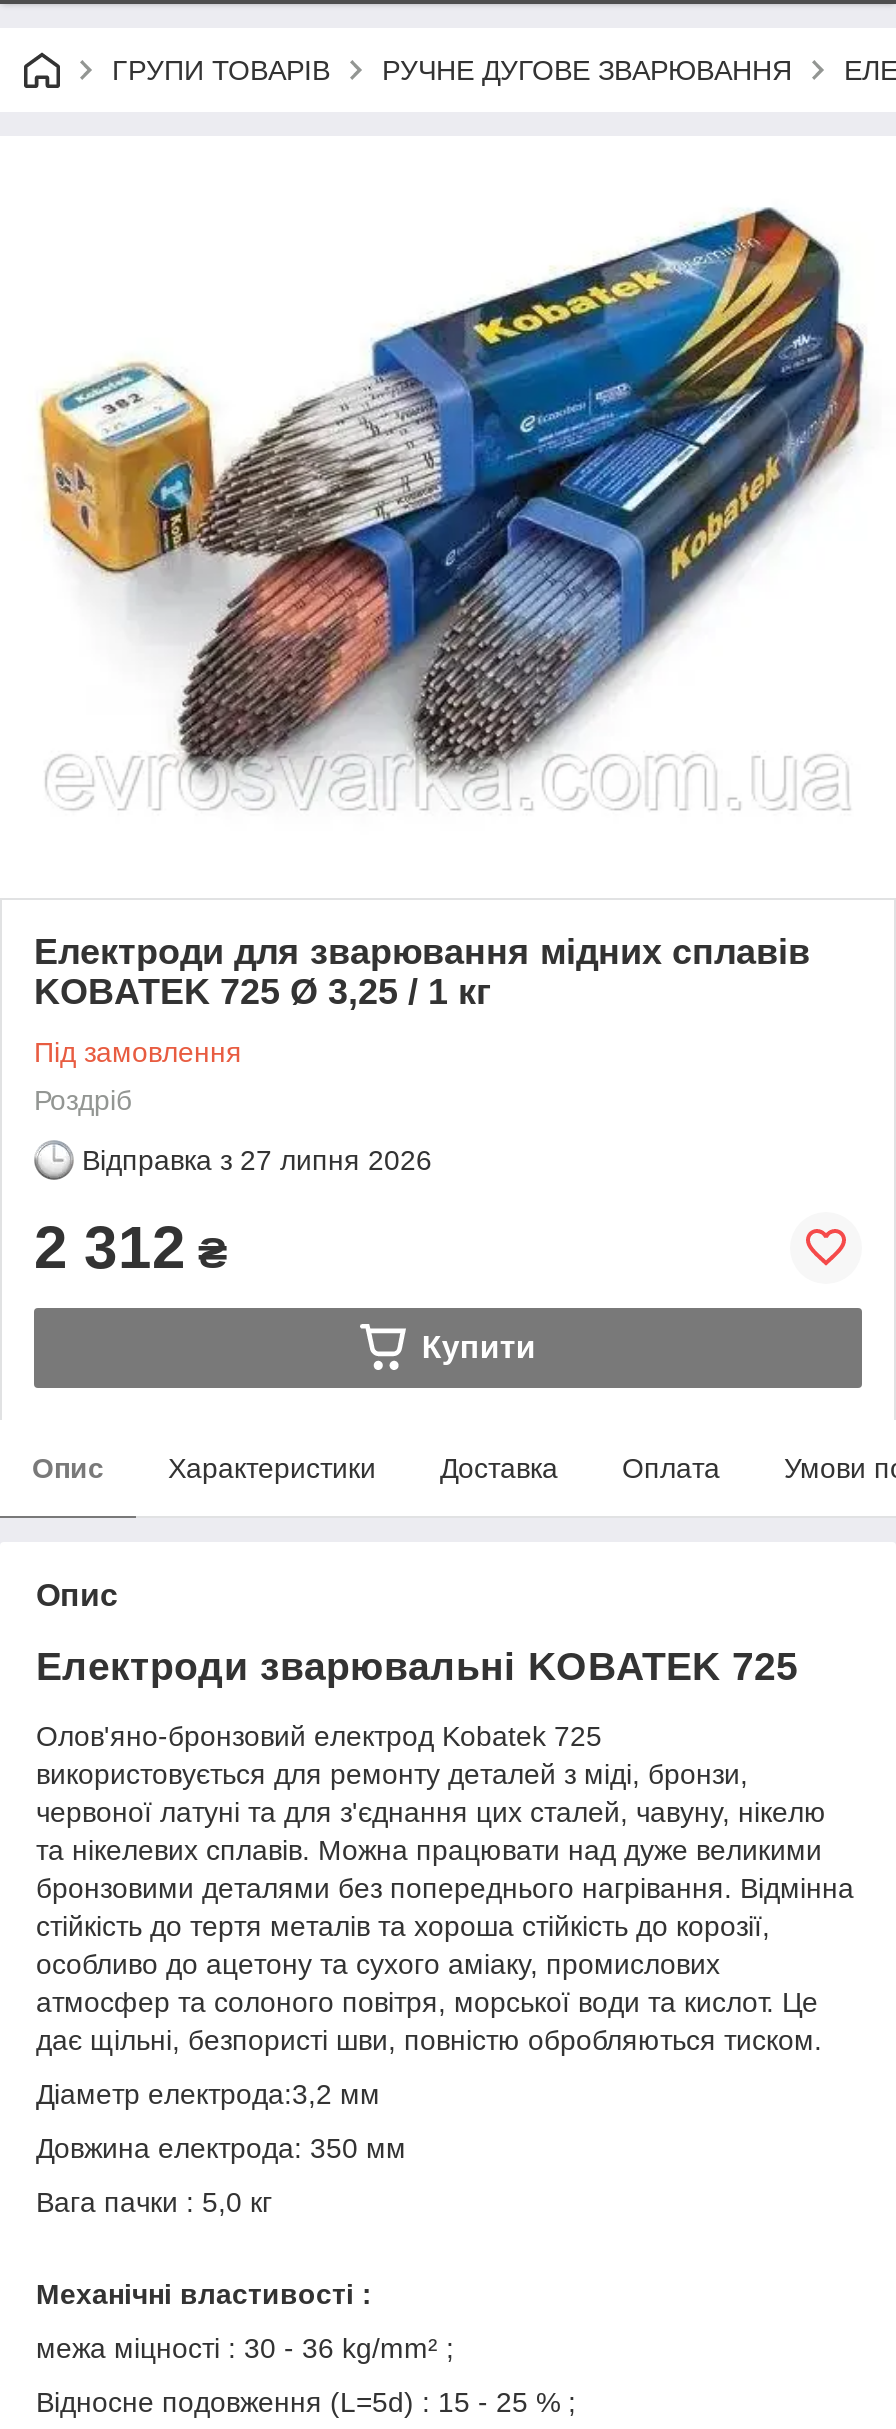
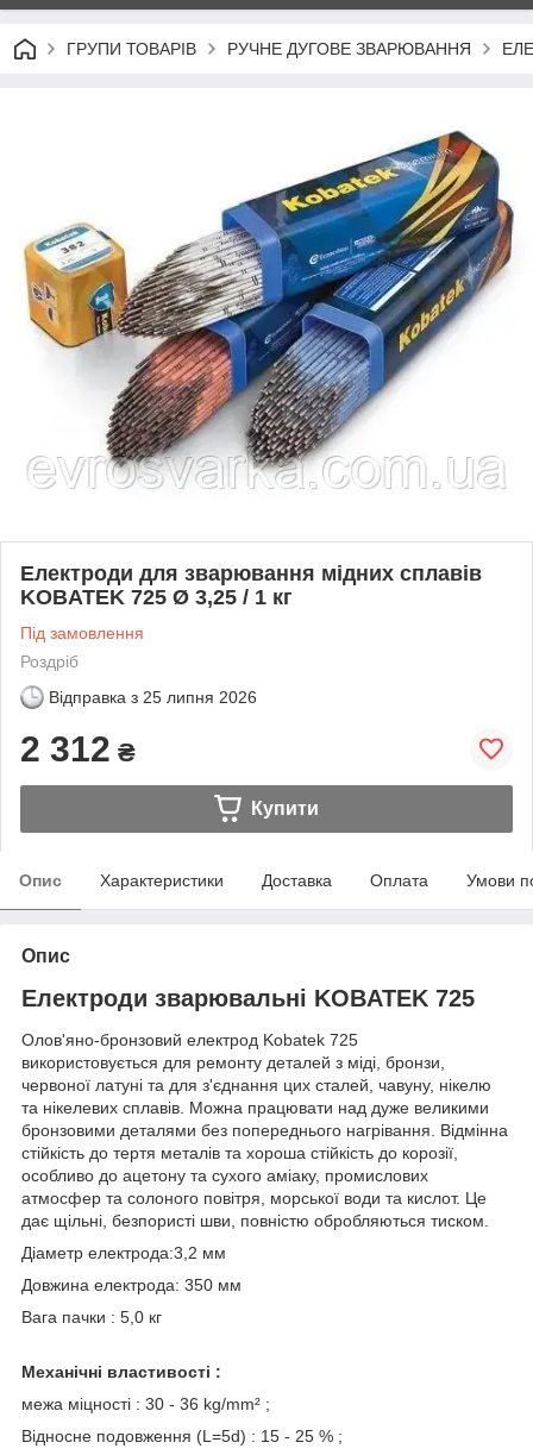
[82,1144,432,1176] Відправка з 27 липня 2026 -> [49,687,257,706] Відправка з 25 липня 2026

